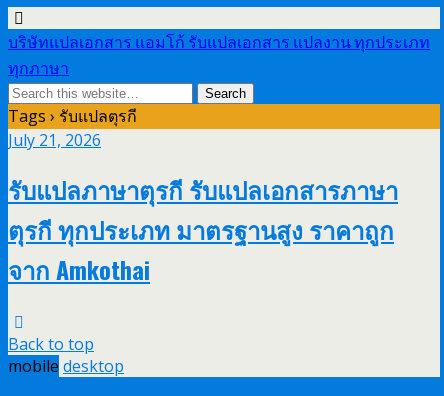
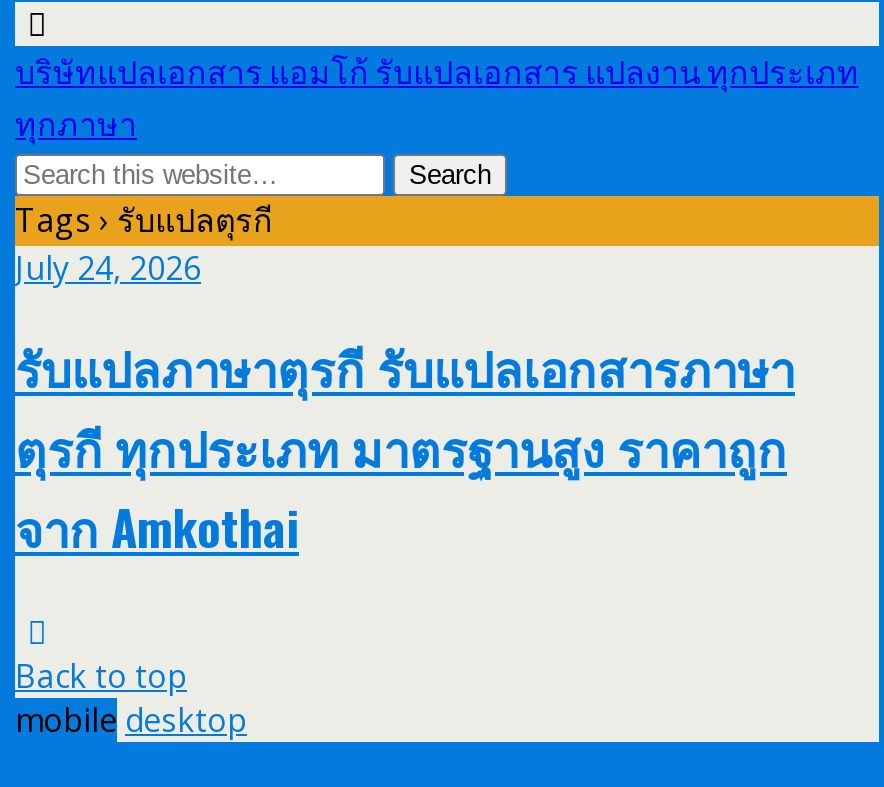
[8,129,101,151] July 21, 2026 -> [15,246,201,290] July 24, 2026

